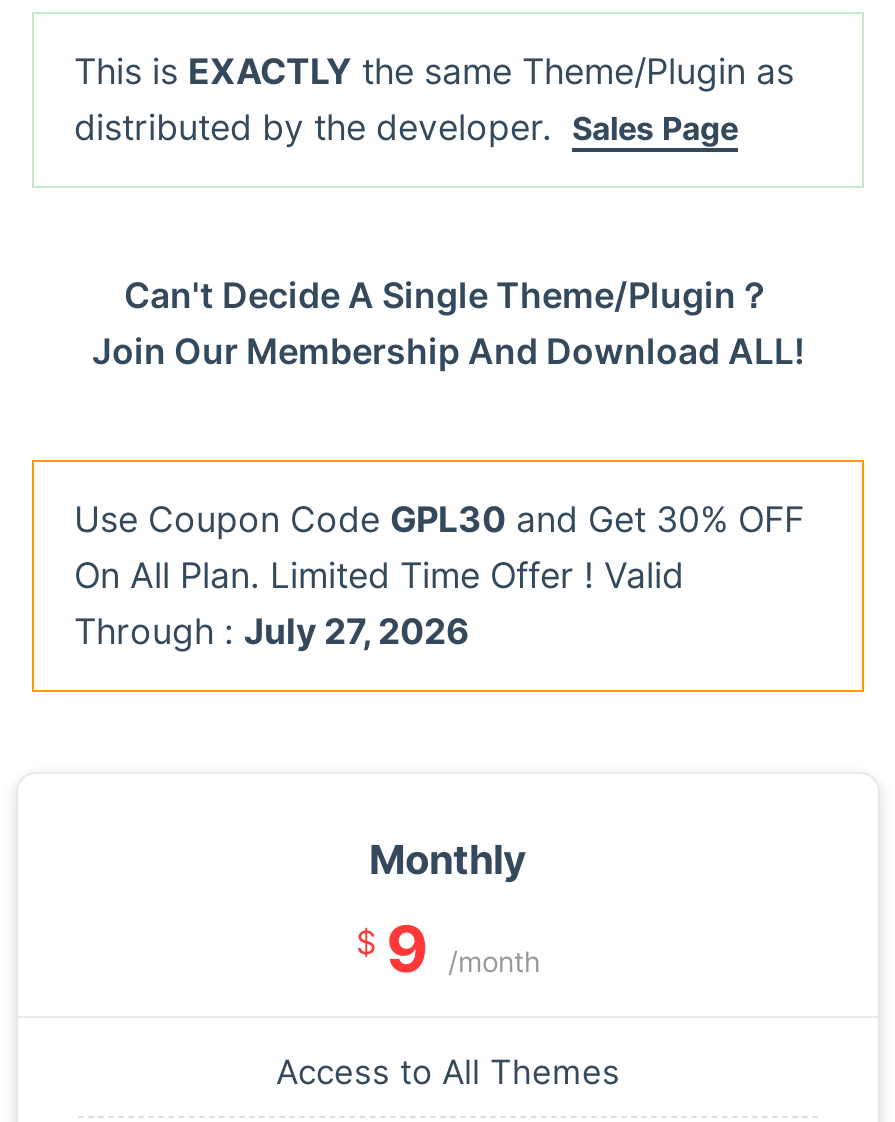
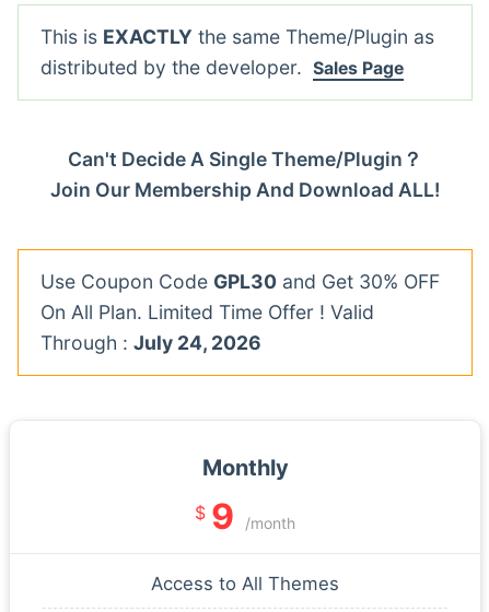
[74,610,470,652] Through : July 27, 2026 -> [40,331,261,354] Through : July 24, 2026

